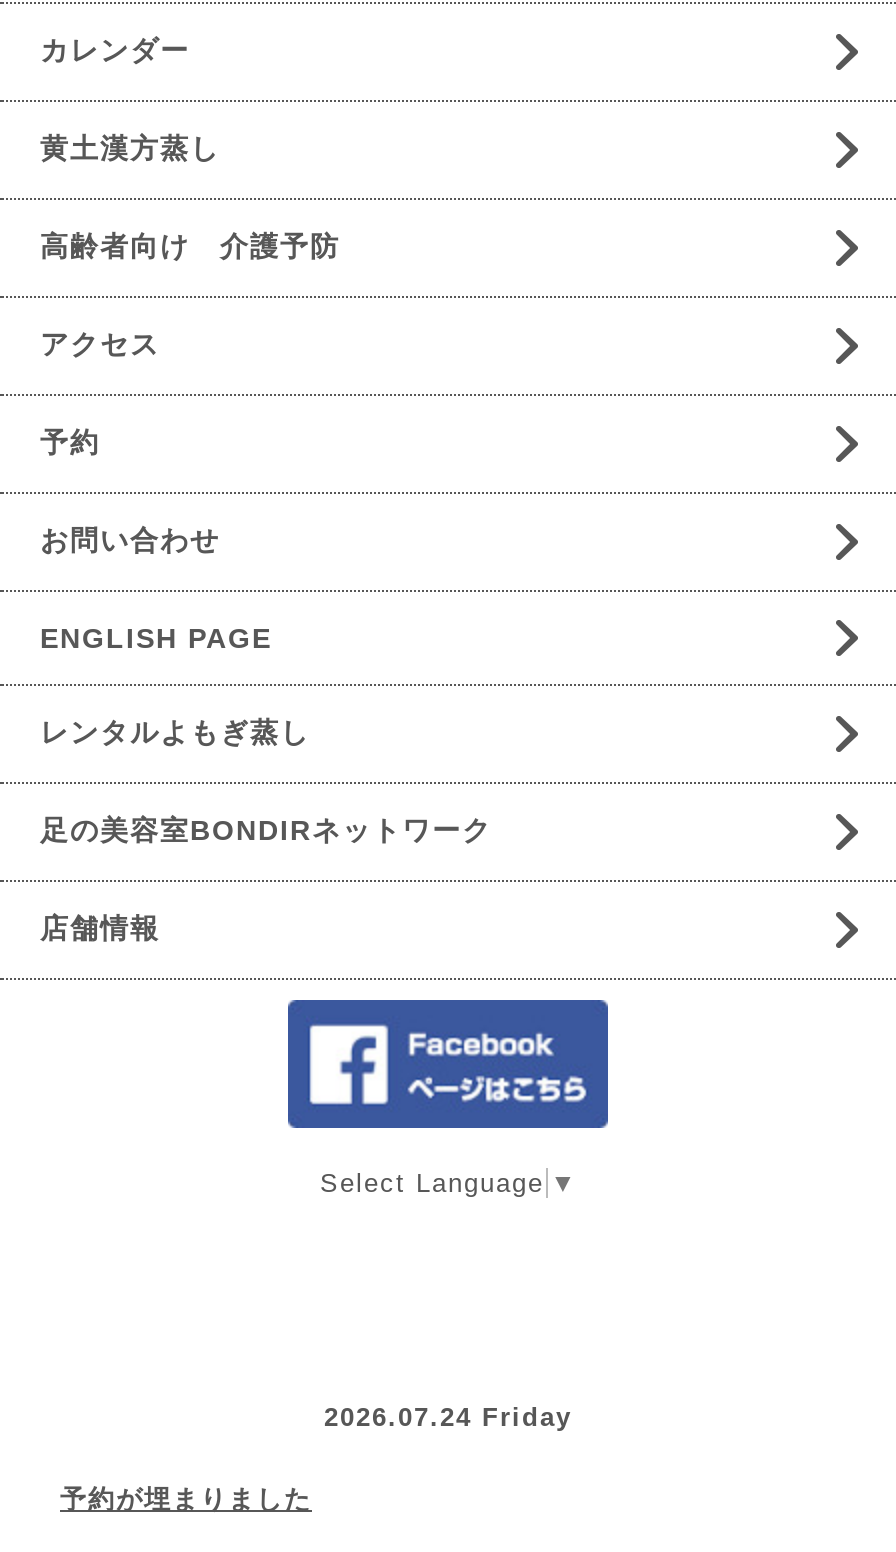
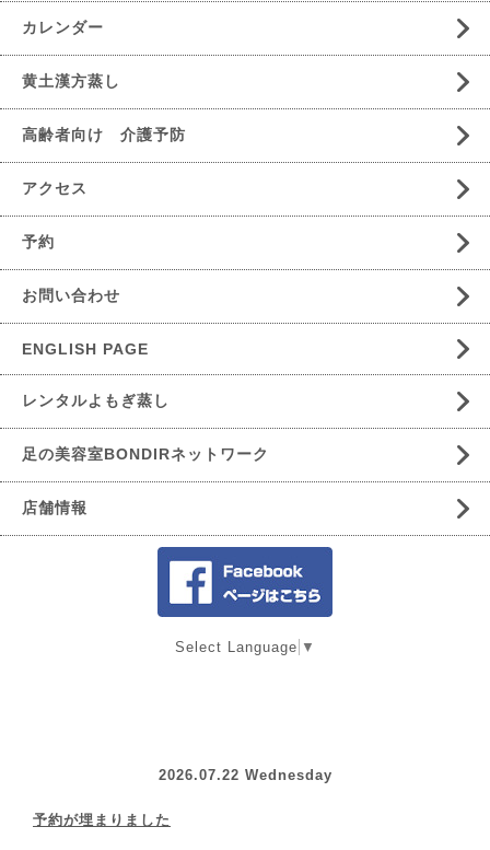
[324,1401,572,1431] 2026.07.24 Friday -> [158,766,332,783] 2026.07.22 Wednesday

